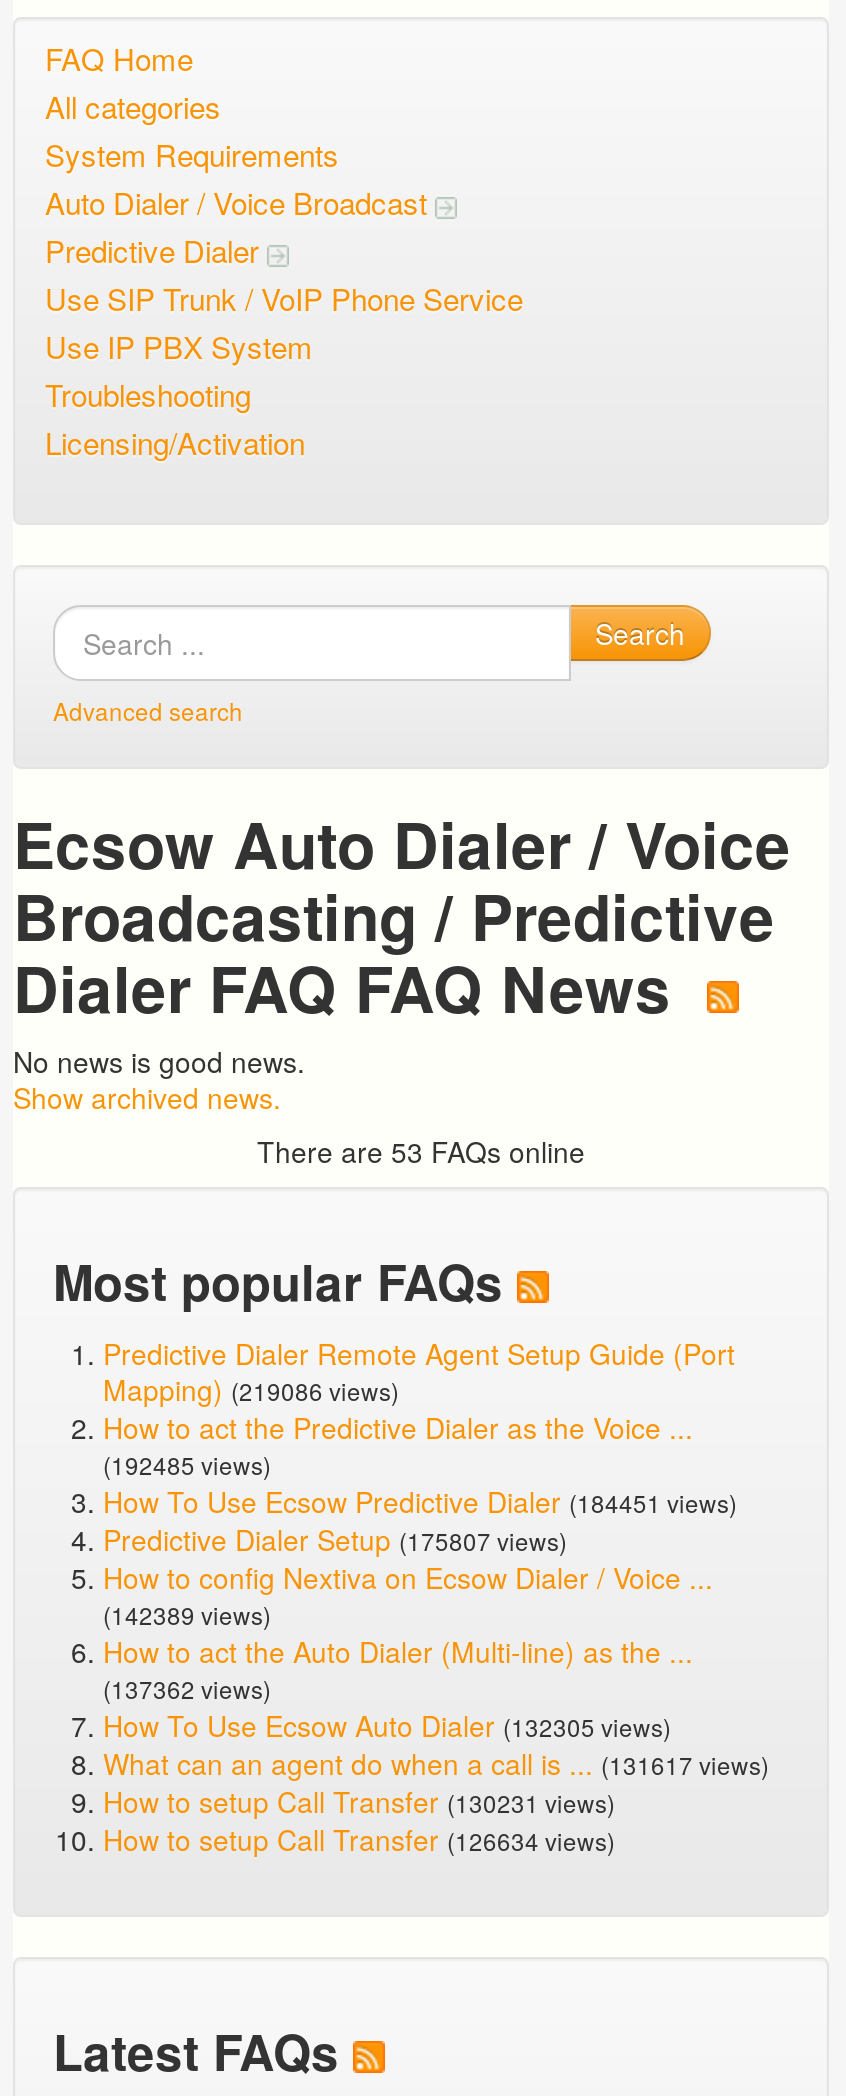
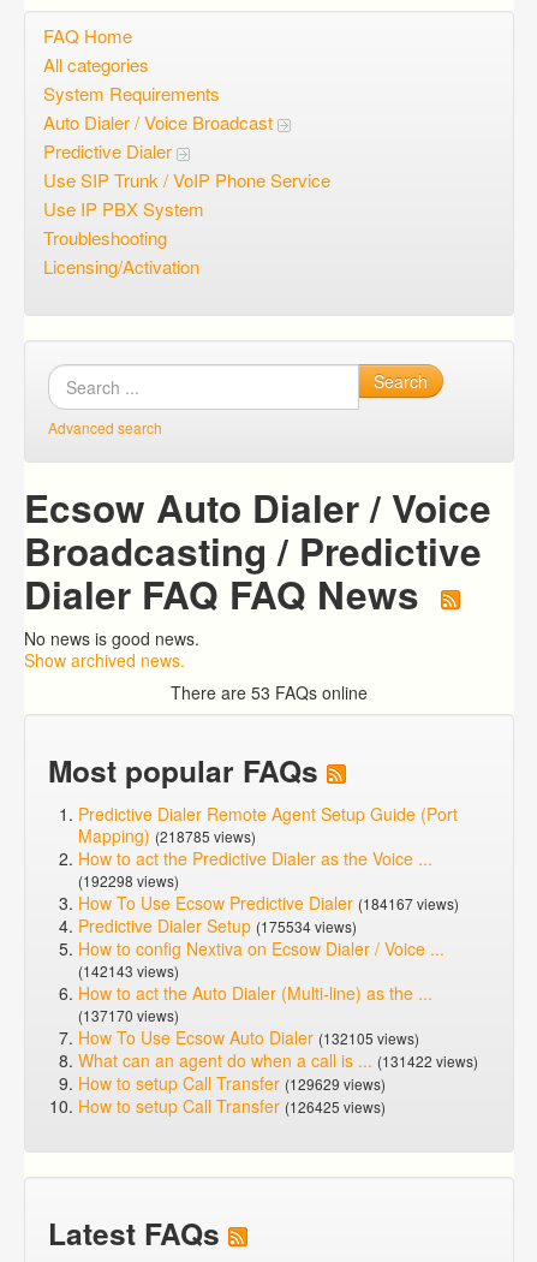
[103,1369,399,1409] Mapping) (219086 views) -> [78,823,256,847] Mapping) (218785 views)
[103,1447,271,1481] (192485 views) -> [78,870,179,891] (192298 views)
[103,1481,737,1521] How To Use Ecsow Predictive Dialer (184451 views) -> [78,891,459,915] How To Use Ecsow Predictive Dialer (184167 views)
[103,1519,567,1559] Predictive Dialer Setup (175807 views) -> [78,913,357,937] Predictive Dialer Setup (175534 views)
[103,1597,271,1631] (142389 views) -> [78,960,179,981] (142143 views)
[103,1671,271,1705] (137362 views) -> [78,1005,179,1025] (137170 views)
[103,1705,671,1745] How To Use Ecsow Auto Dialer (132305 views) -> [78,1025,419,1049] How To Use Ecsow Auto Dialer (132105 views)
[103,1743,769,1783] What can an agent do when a call is ... (131617 views) -> [78,1048,478,1072] What can an agent do when a call is ... (131422 views)
[103,1781,615,1821] How to setup Call Transfer (130231 views) -> [78,1071,386,1095] How to setup Call Transfer (129629 views)
[103,1819,615,1859] How to setup Call Transfer (126634 views) -> [78,1094,386,1118] How to setup Call Transfer (126425 views)

